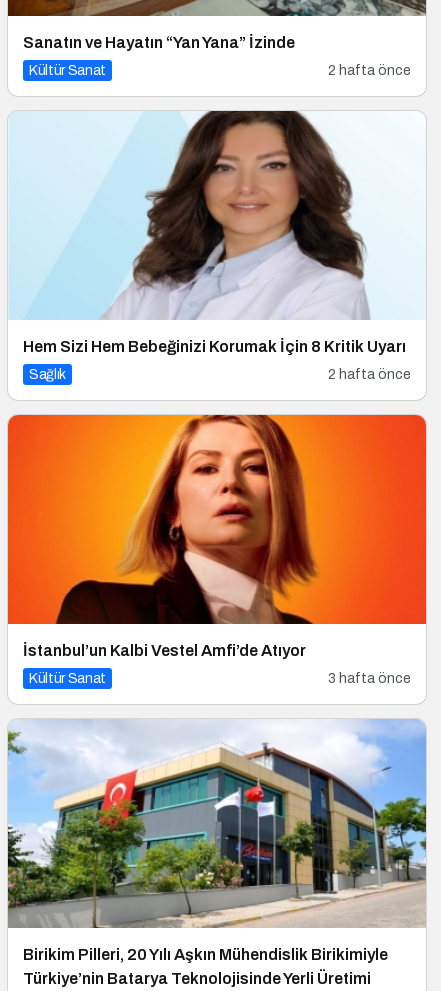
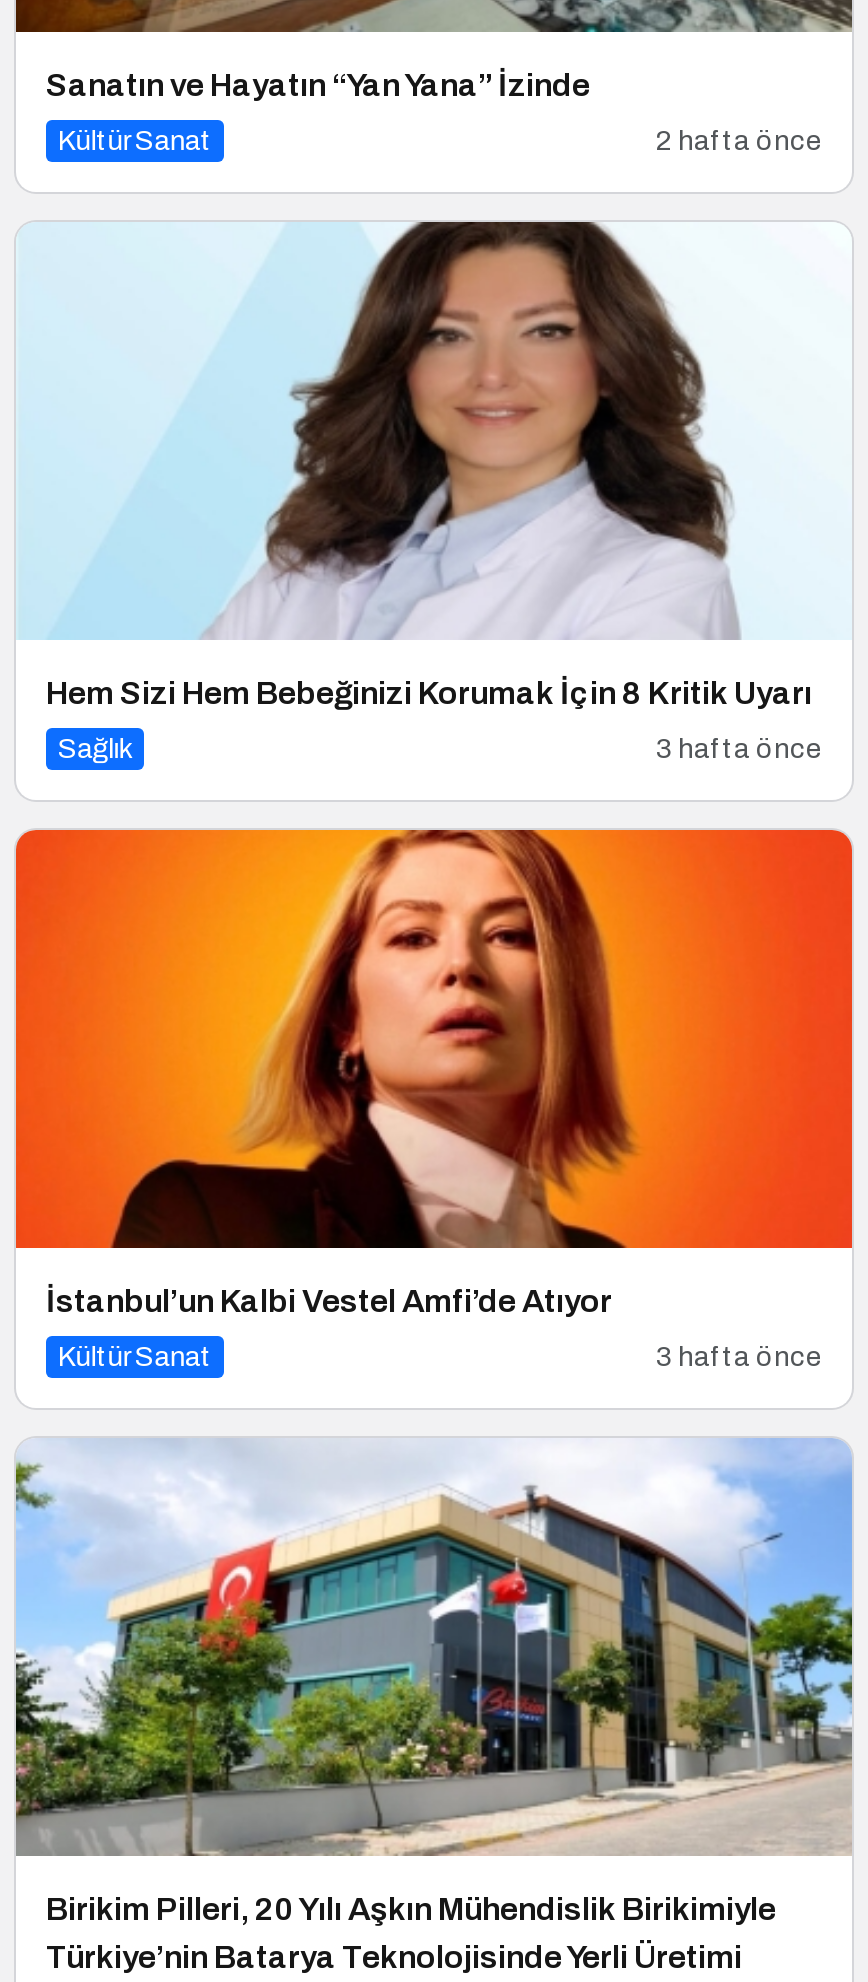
[328,367,411,382] 2 hafta önce -> [656,734,822,764] 3 hafta önce

